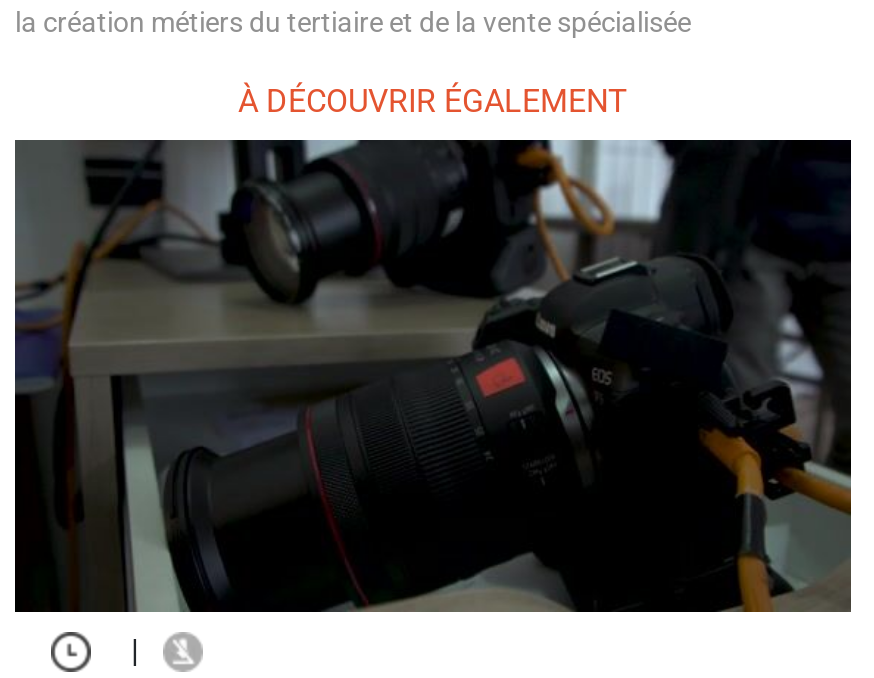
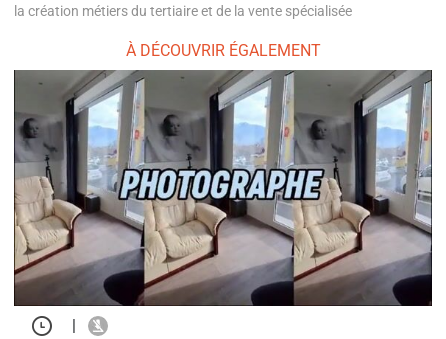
[13,140,851,614] [image] -> [13,69,433,307] [image]

